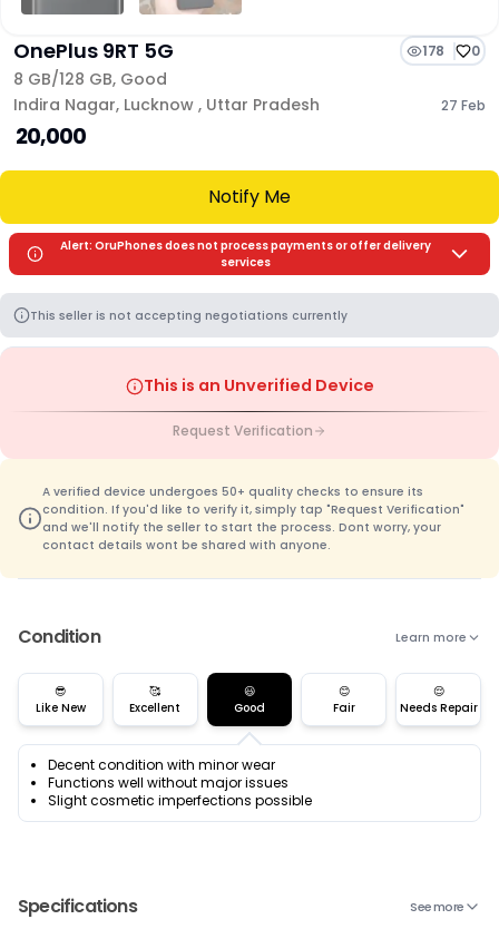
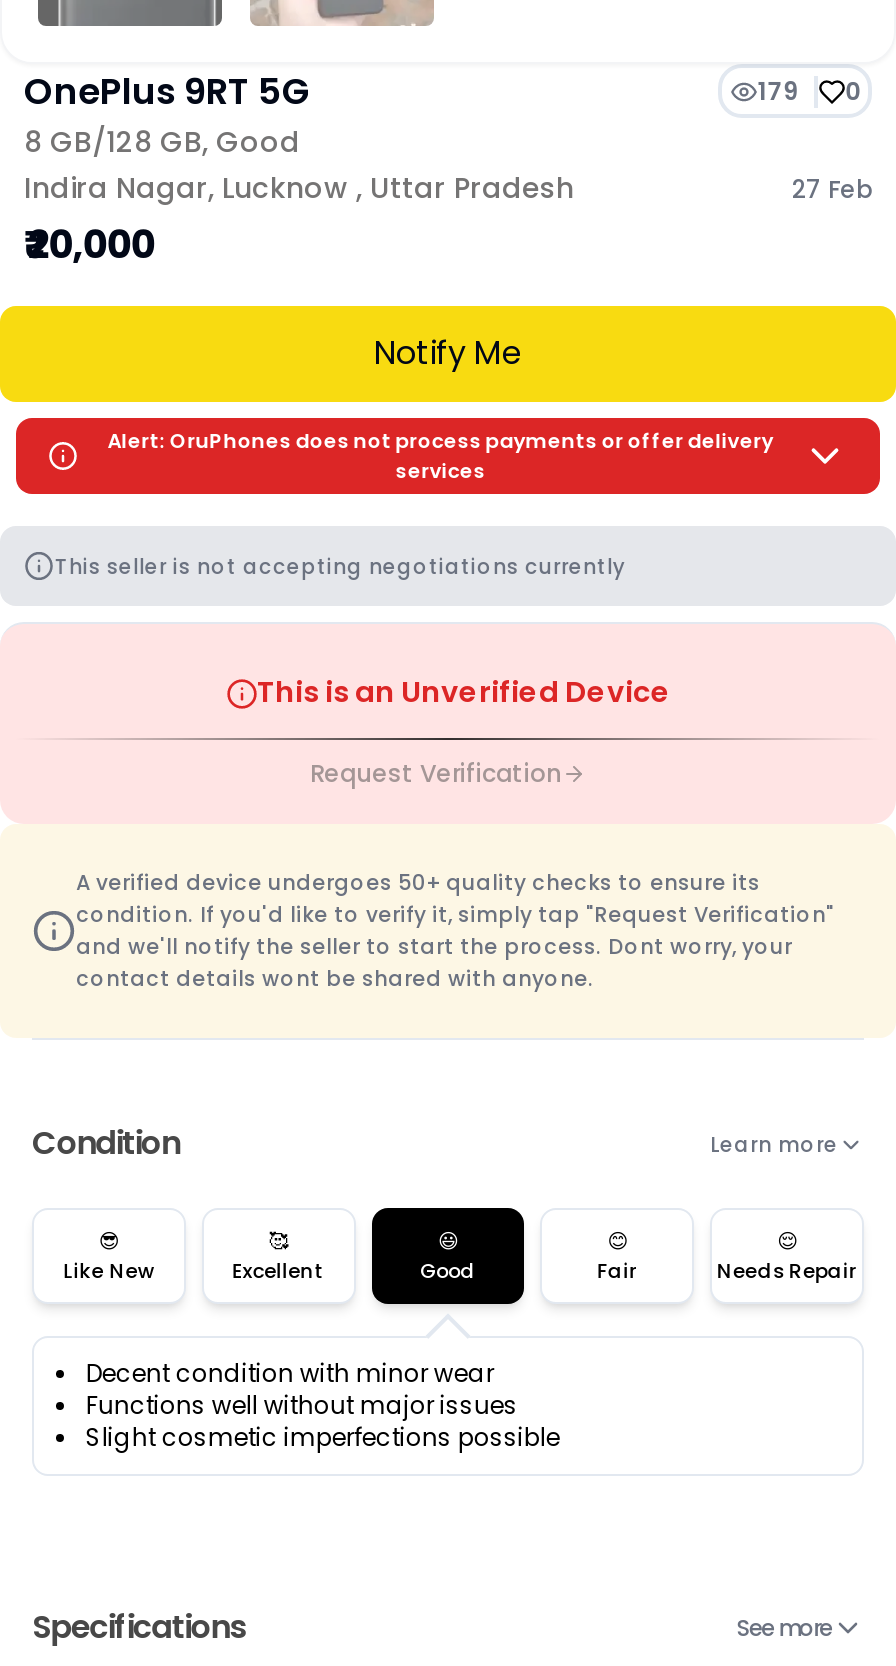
[422,41,479,60] 178 0 -> [758,73,861,107] 179 0

